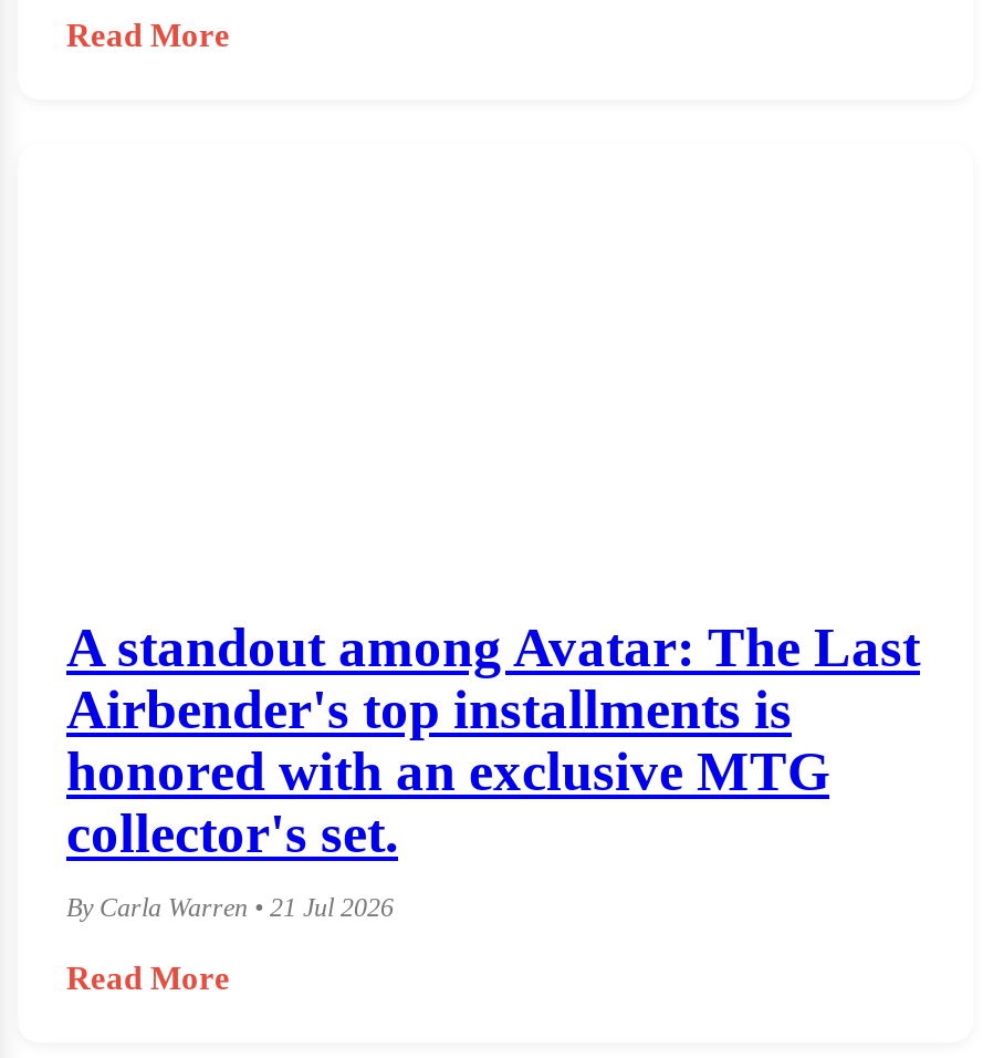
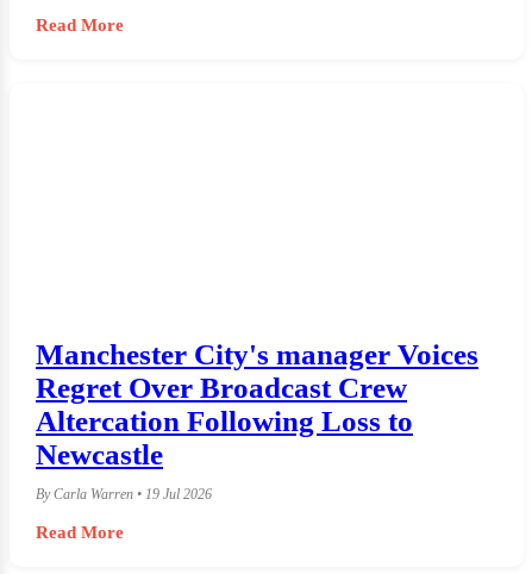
[66,618,920,864] A standout among Avatar: The Last | Airbender's top installments is | honored with an exclusive MTG | collector's set. -> [36,339,478,471] Manchester City's manager Voices | Regret Over Broadcast Crew | Altercation Following Loss to | Newcastle
[66,893,394,924] By Carla Warren • 21 Jul 2026 -> [36,486,212,503] By Carla Warren • 19 Jul 2026

